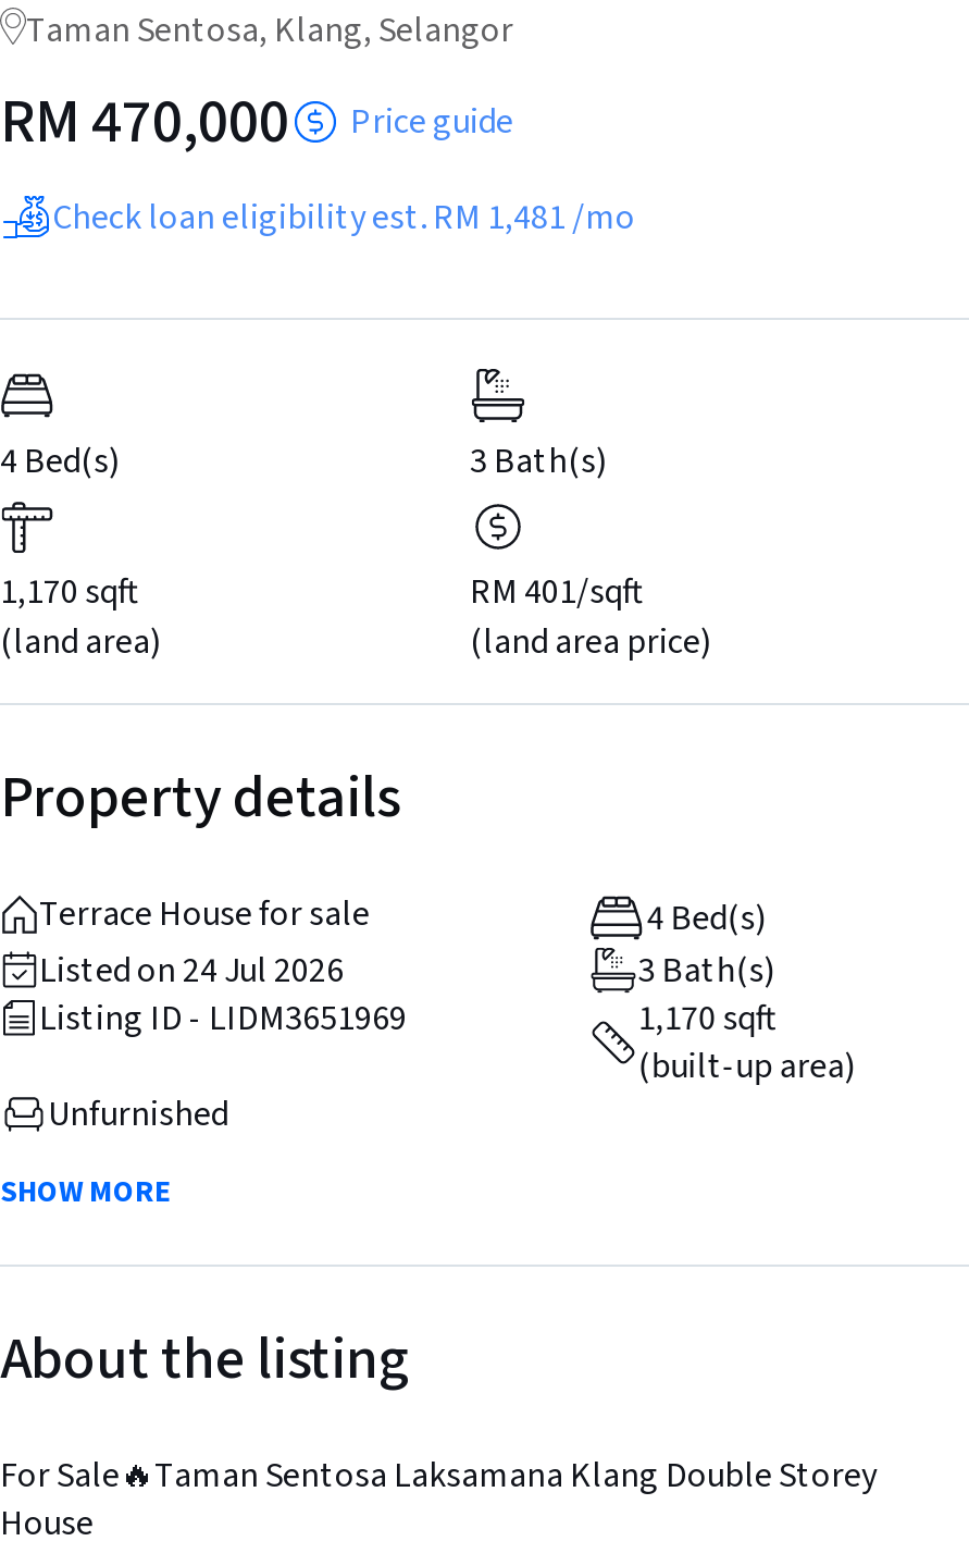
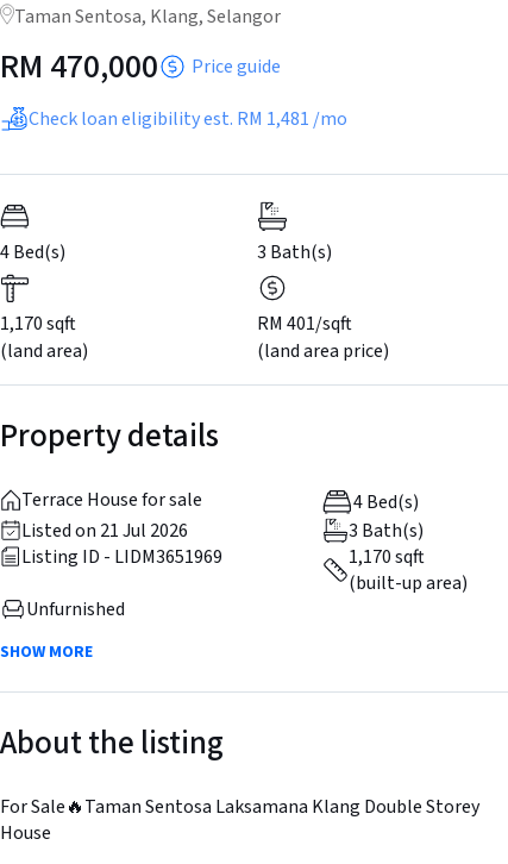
[39,946,344,994] Listed on 24 Jul 2026 -> [21,517,188,544] Listed on 21 Jul 2026

